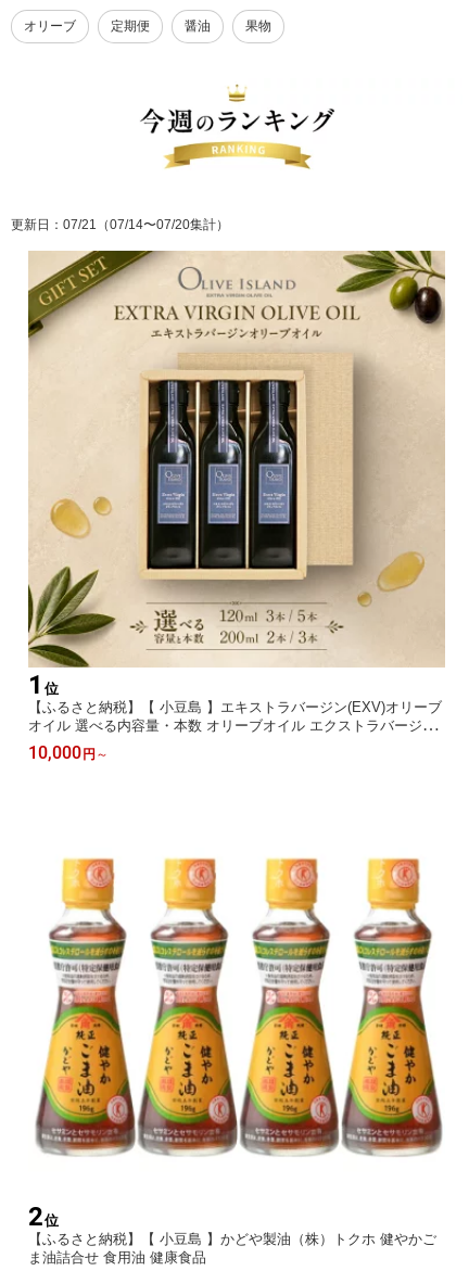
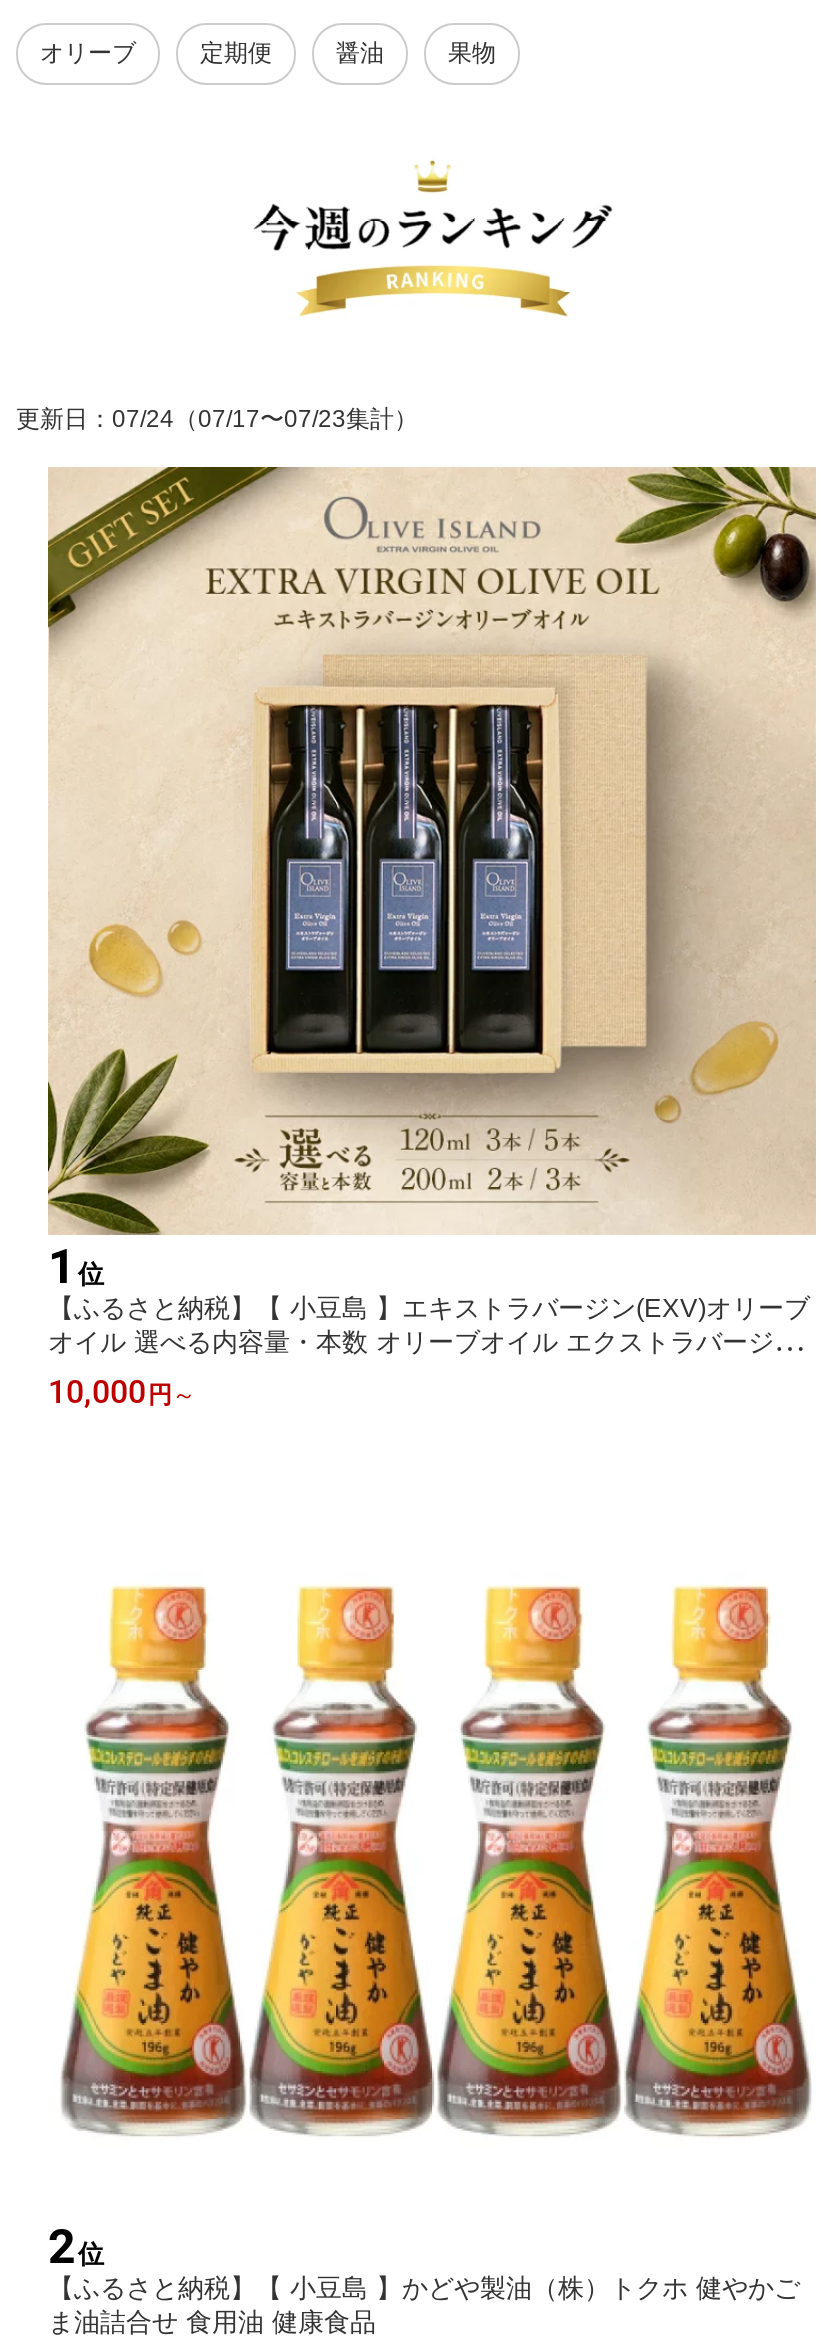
[11,217,229,232] 更新日：07/21（07/14〜07/20集計） -> [16,405,418,433] 更新日：07/24（07/17〜07/23集計）

